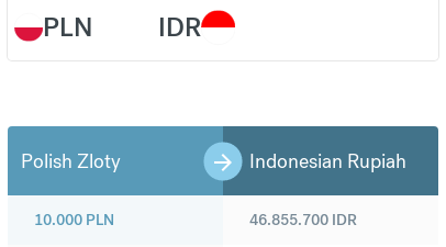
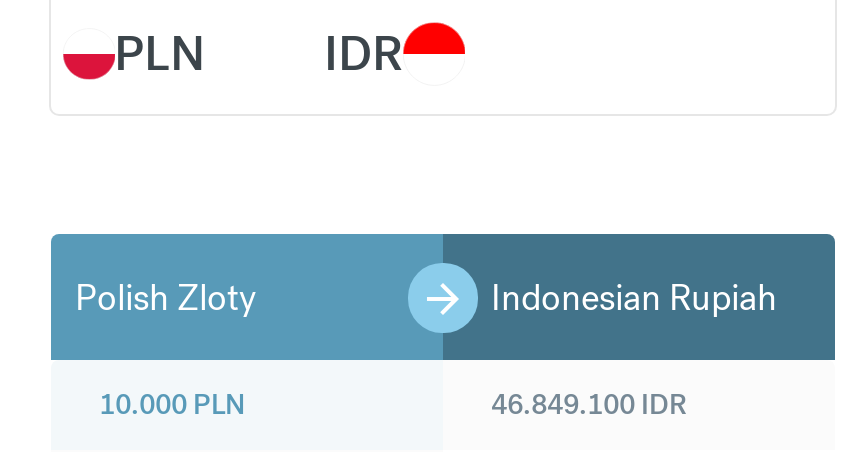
[249,210,357,230] 46.855.700 IDR -> [491,386,687,422] 46.849.100 IDR

